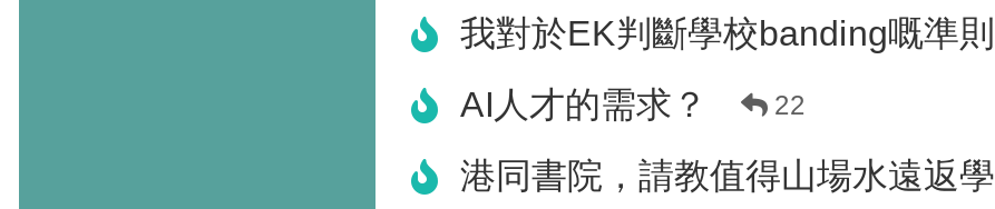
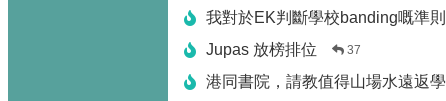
[460,86,806,123] AI人才的需求？ | 22 -> [206,41,361,58] Jupas 放榜排位 | 37

